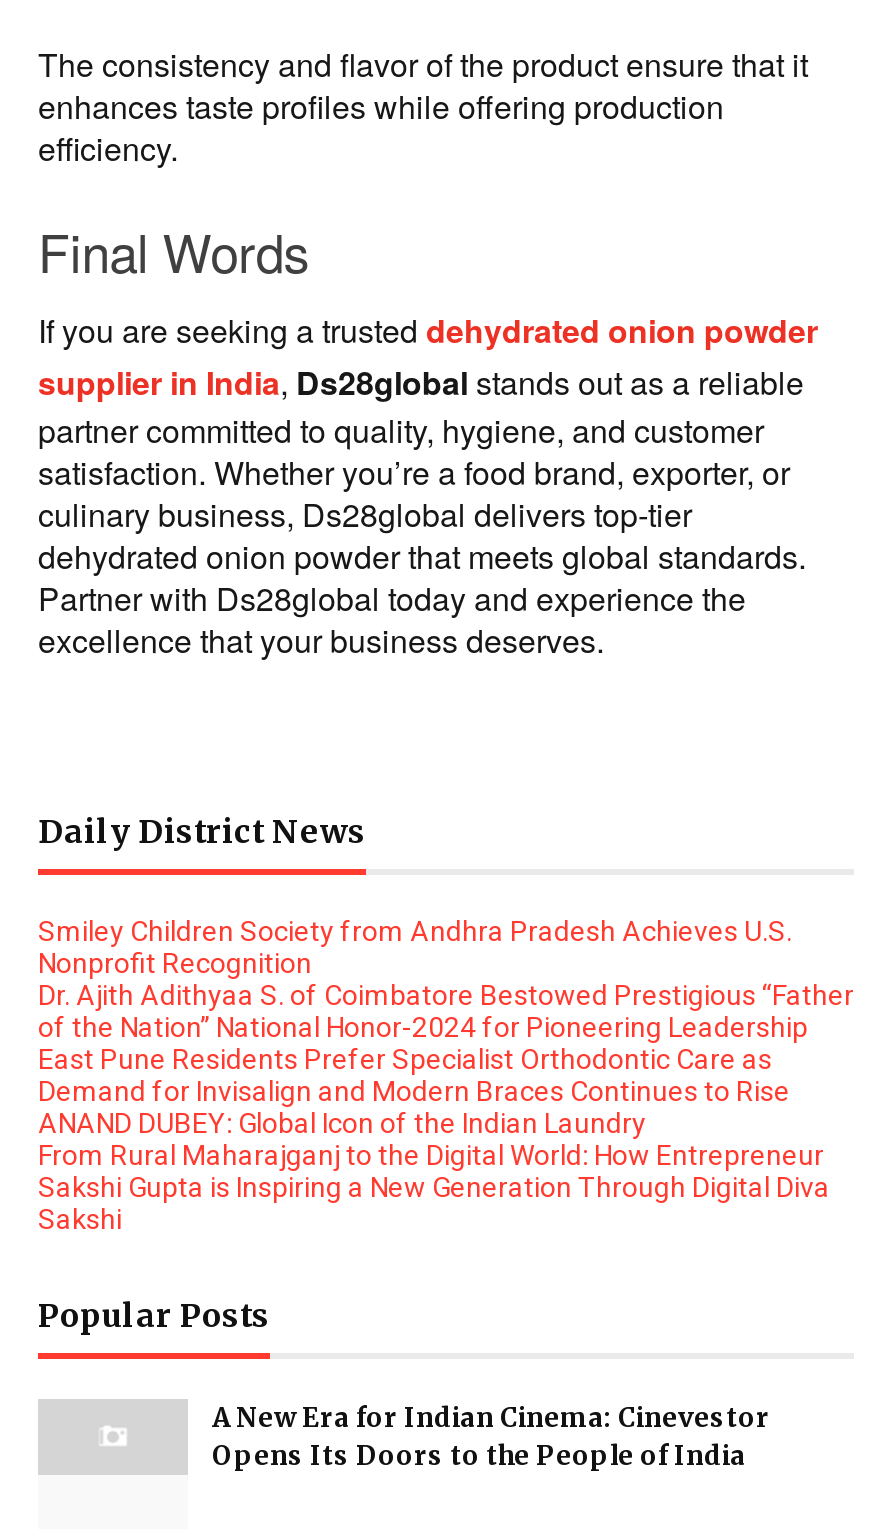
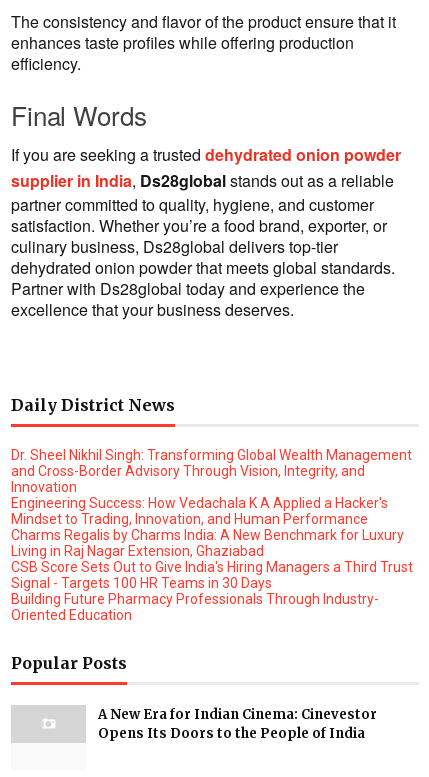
[38,915,854,1235] Smiley Children Society from Andhra Pradesh Achieves U.S. | Nonprofit Recognition | Dr. Ajith Adithyaa S. of Coimbatore Bestowed Prestigious “Father | of the Nation” National Honor-2024 for Pioneering Leadership | East Pune Residents Prefer Specialist Orthodontic Care as | Demand for Invisalign and Modern Braces Continues to Rise | ANAND DUBEY: Global Icon of the Indian Laundry | From Rural Maharajganj to the Digital World: How Entrepreneur | Sakshi Gupta is Inspiring a New Generation Through Digital Diva | Sakshi -> [11,447,413,623] Dr. Sheel Nikhil Singh: Transforming Global Wealth Management | and Cross-Border Advisory Through Vision, Integrity, and | Innovation | Engineering Success: How Vedachala K A Applied a Hacker's | Mindset to Trading, Innovation, and Human Performance | Charms Regalis by Charms India: A New Benchmark for Luxury | Living in Raj Nagar Extension, Ghaziabad | CSB Score Sets Out to Give India's Hiring Managers a Third Trust | Signal - Targets 100 HR Teams in 30 Days | Building Future Pharmacy Professionals Through Industry- | Oriented Education

